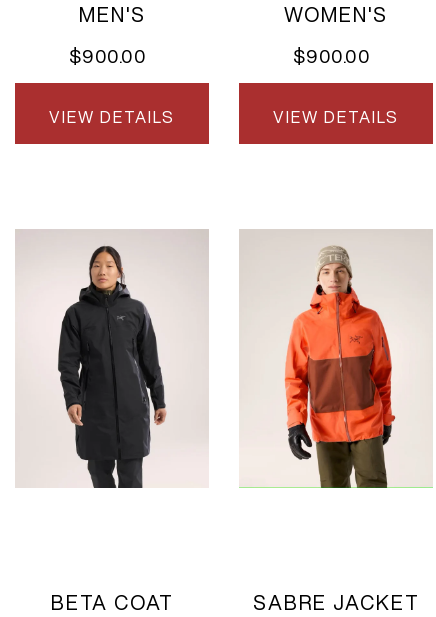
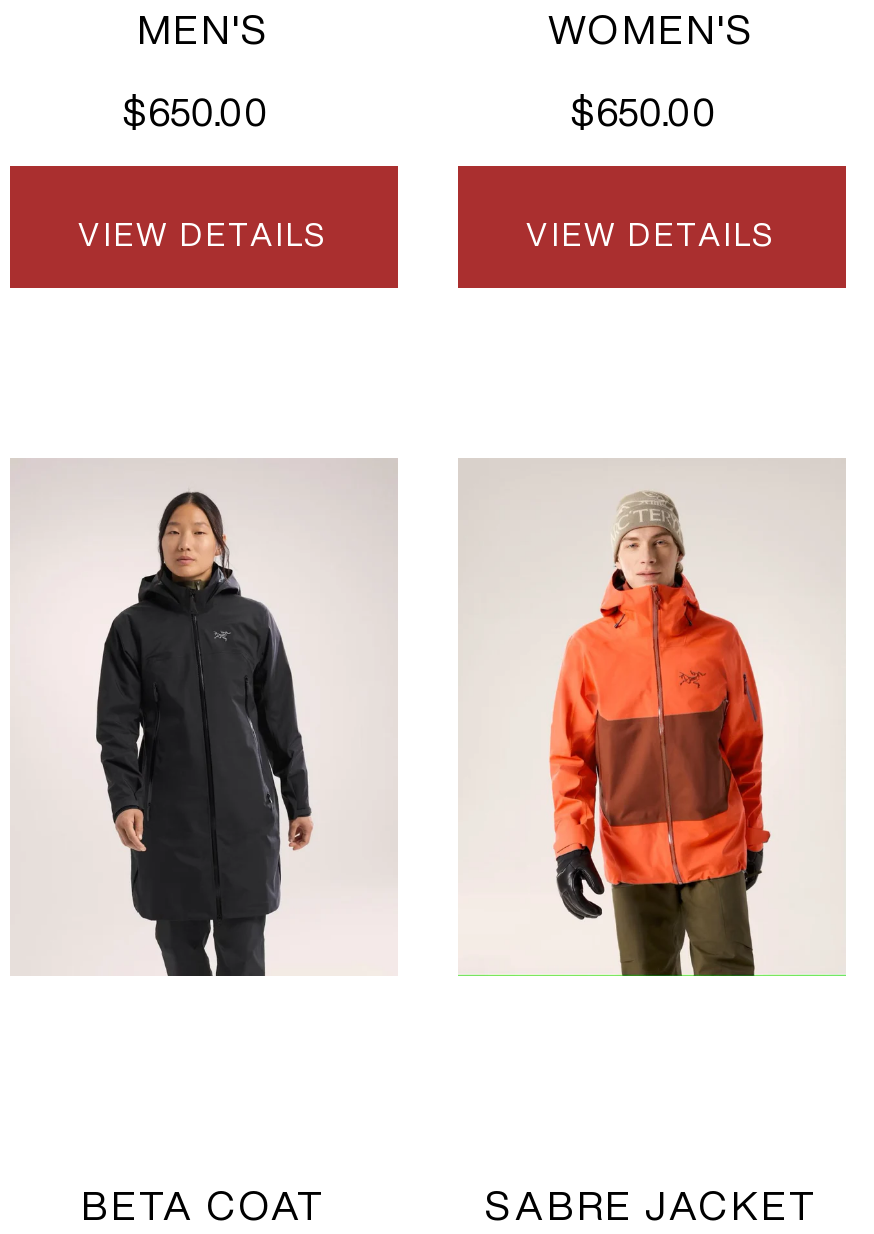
[69,46,147,65] $900.00 -> [123,91,269,129] $650.00
[293,46,371,65] $900.00 -> [571,91,717,129] $650.00

